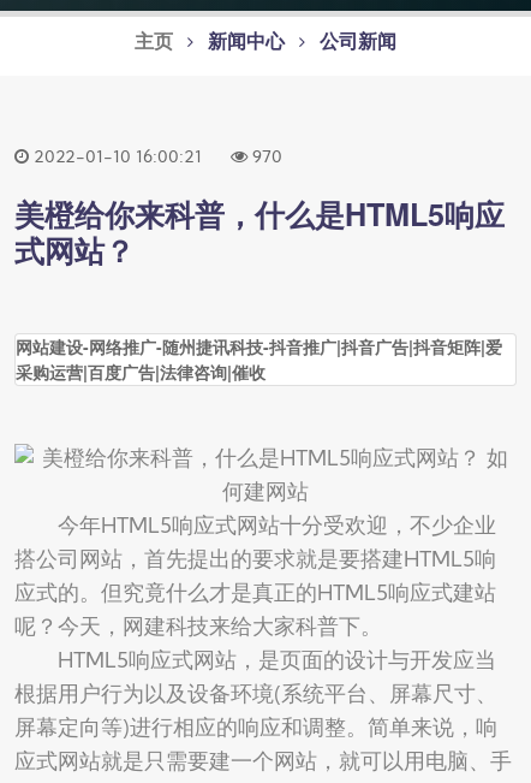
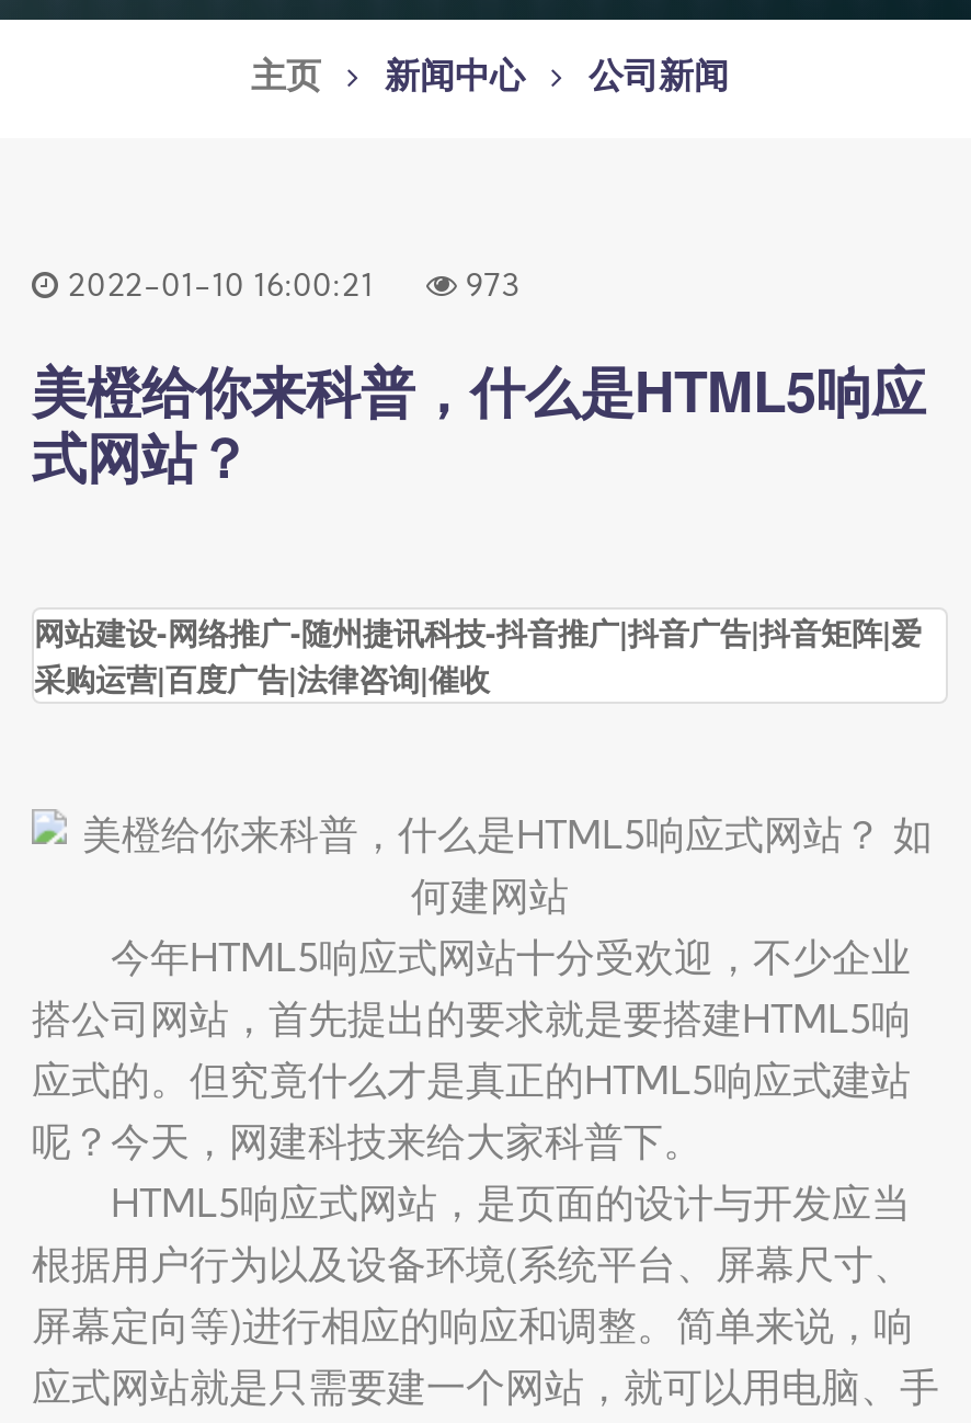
[247,150,282,168] 970 -> [457,273,518,305] 973

